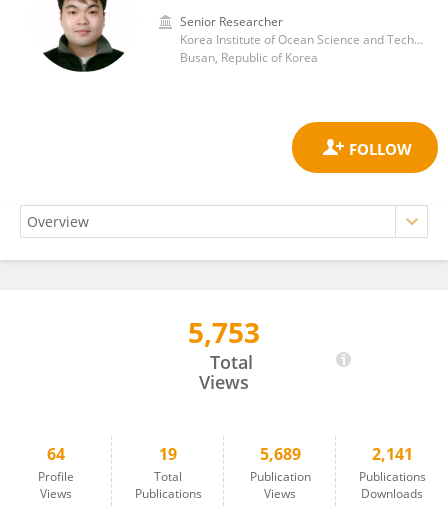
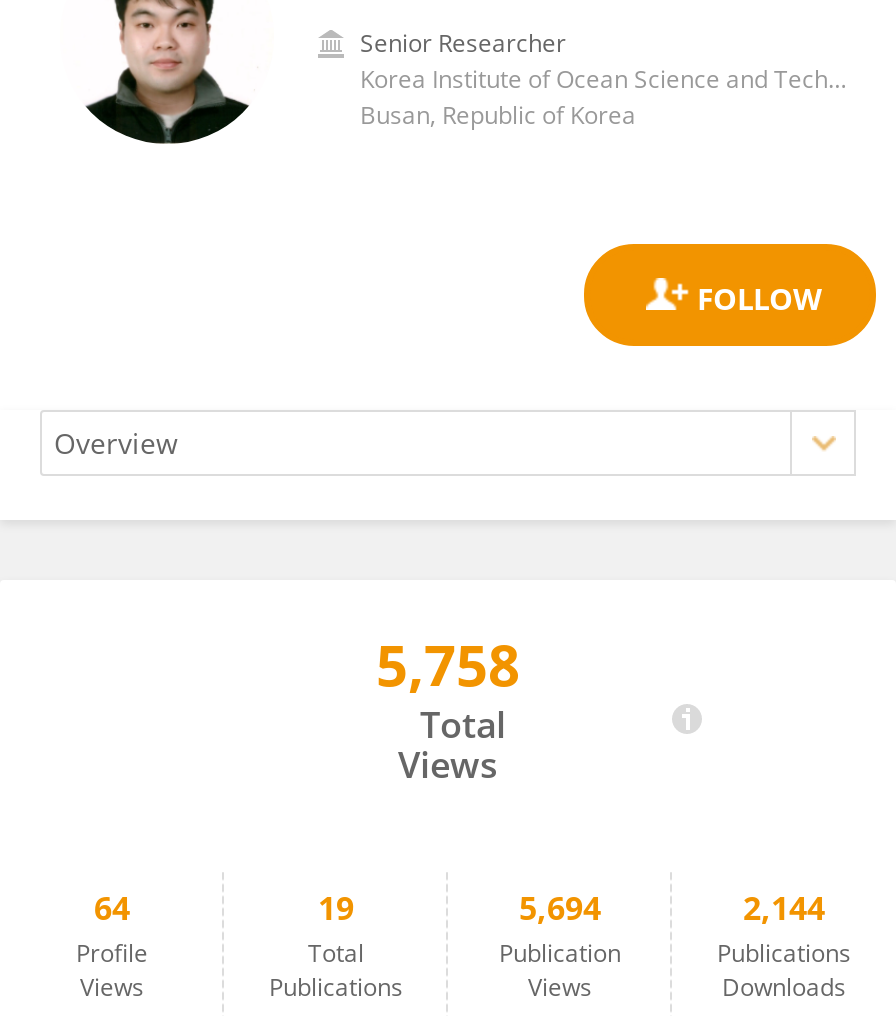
[188,313,260,351] 5,753 -> [376,626,520,702] 5,758
[259,443,300,465] 5,689 -> [519,886,601,930] 5,694
[371,443,412,465] 2,141 -> [743,886,825,930] 2,144

